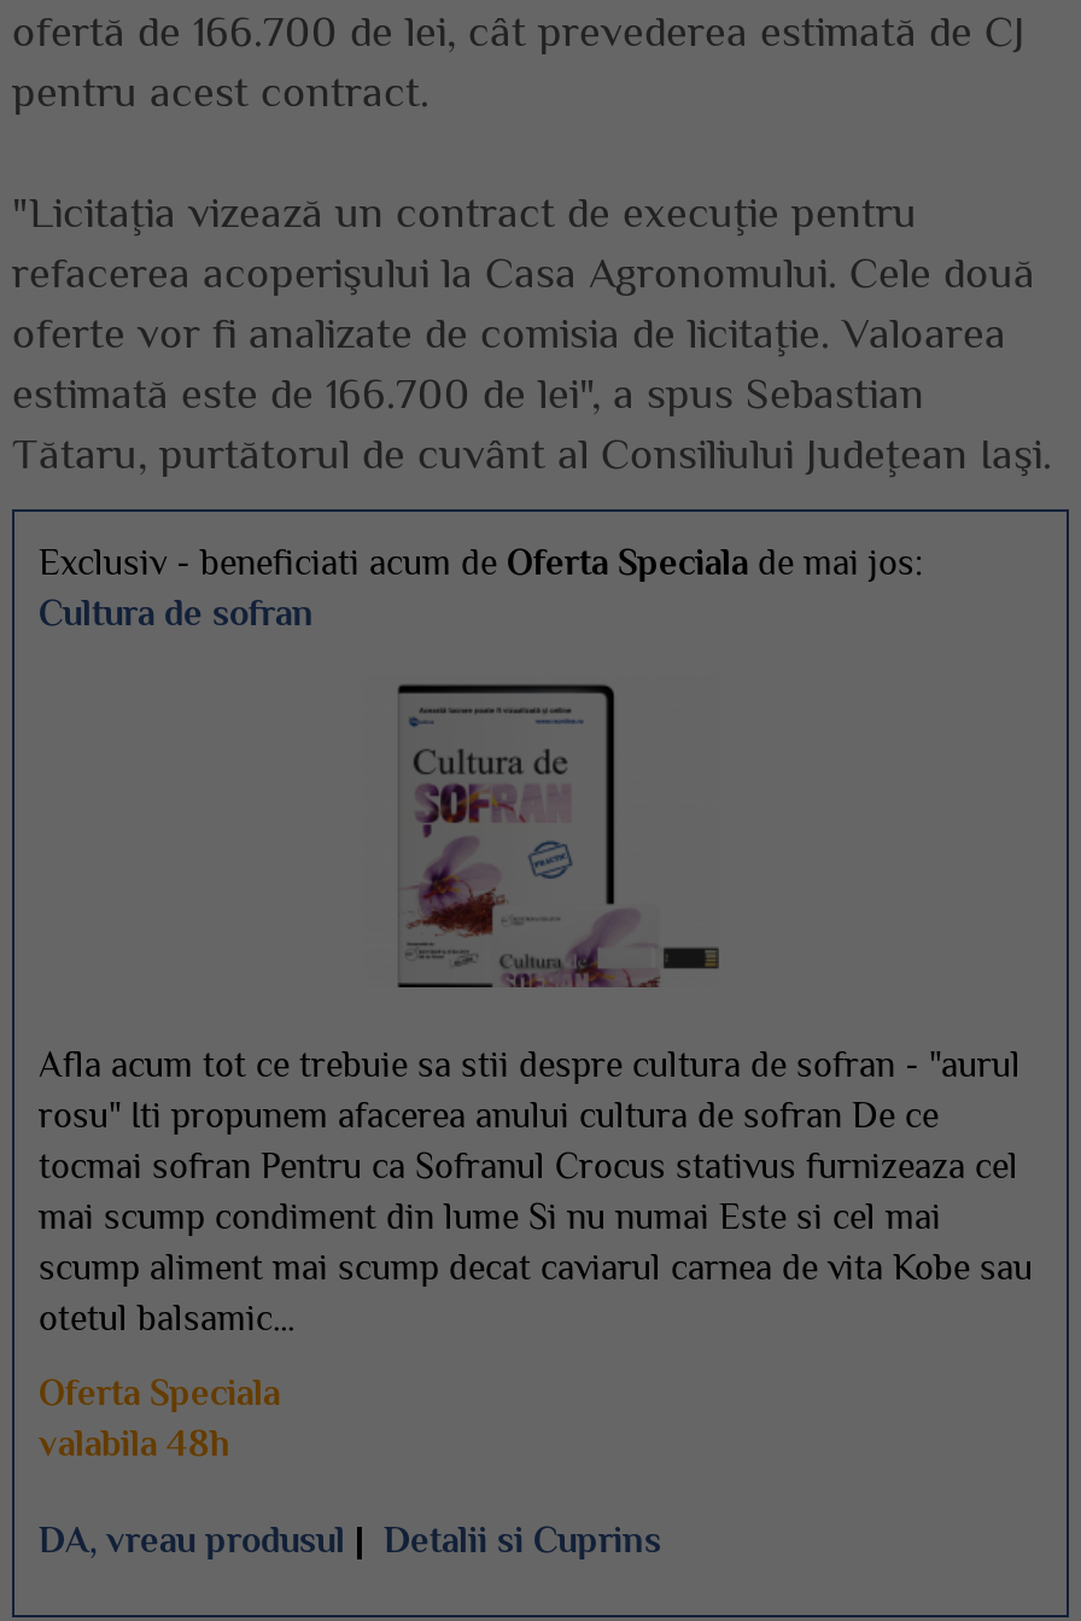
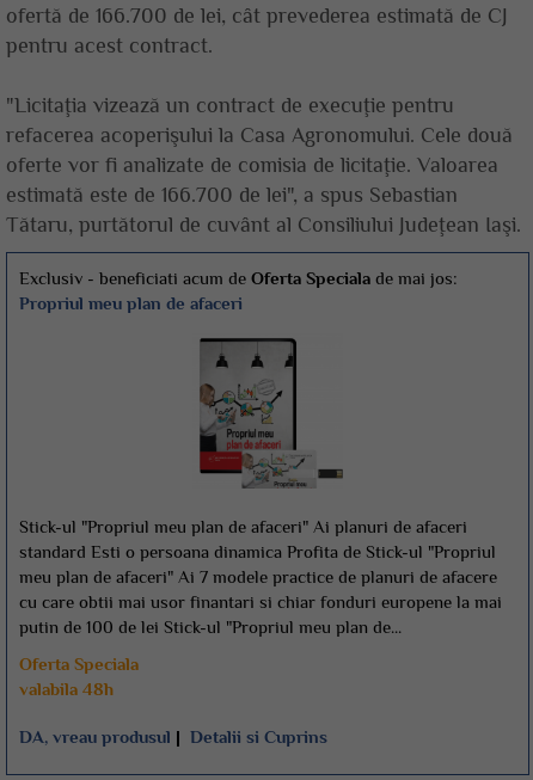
[39,591,314,632] Cultura de sofran -> [19,293,243,313] Propriul meu plan de afaceri
[39,683,1033,1337] [image] | Afla acum tot ce trebuie sa stii despre cultura de sofran - "aurul | rosu" Iti propunem afacerea anului cultura de sofran De ce | tocmai sofran Pentru ca Sofranul Crocus stativus furnizeaza cel | mai scump condiment din lume Si nu numai Este si cel mai | scump aliment mai scump decat caviarul carnea de vita Kobe sau | otetul balsamic... -> [19,337,502,637] [image] | Stick-ul "Propriul meu plan de afaceri" Ai planuri de afaceri | standard Esti o persoana dinamica Profita de Stick-ul "Propriul | meu plan de afaceri" Ai 7 modele practice de planuri de afacere | cu care obtii mai usor finantari si chiar fonduri europene la mai | putin de 100 de lei Stick-ul "Propriul meu plan de...

